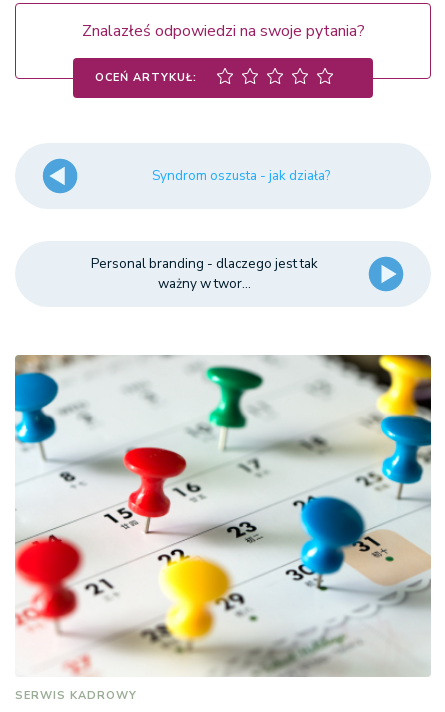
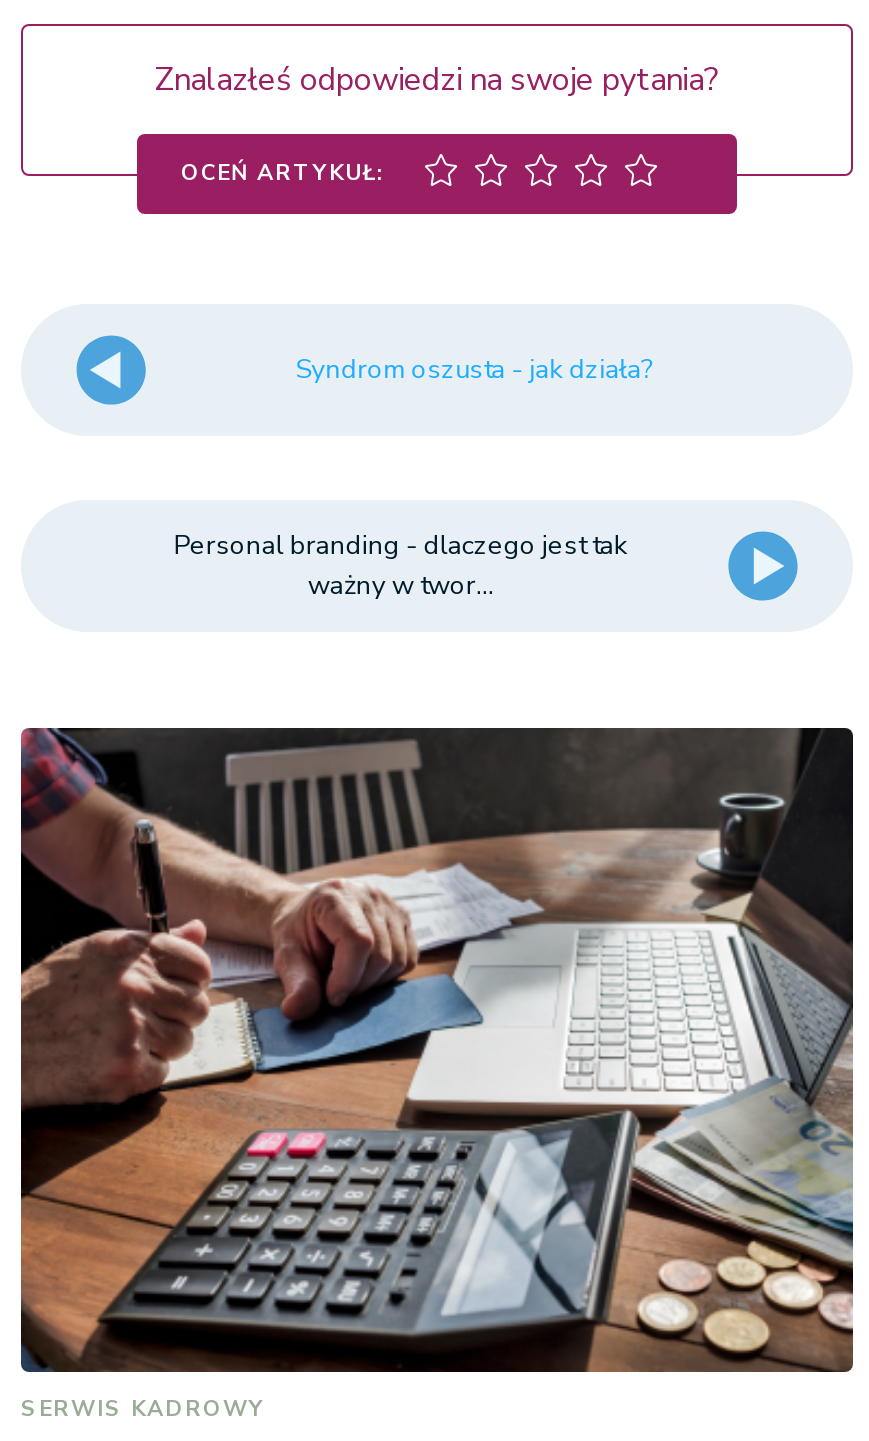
[14,354,432,677] [image] -> [19,726,855,1374] [image]

